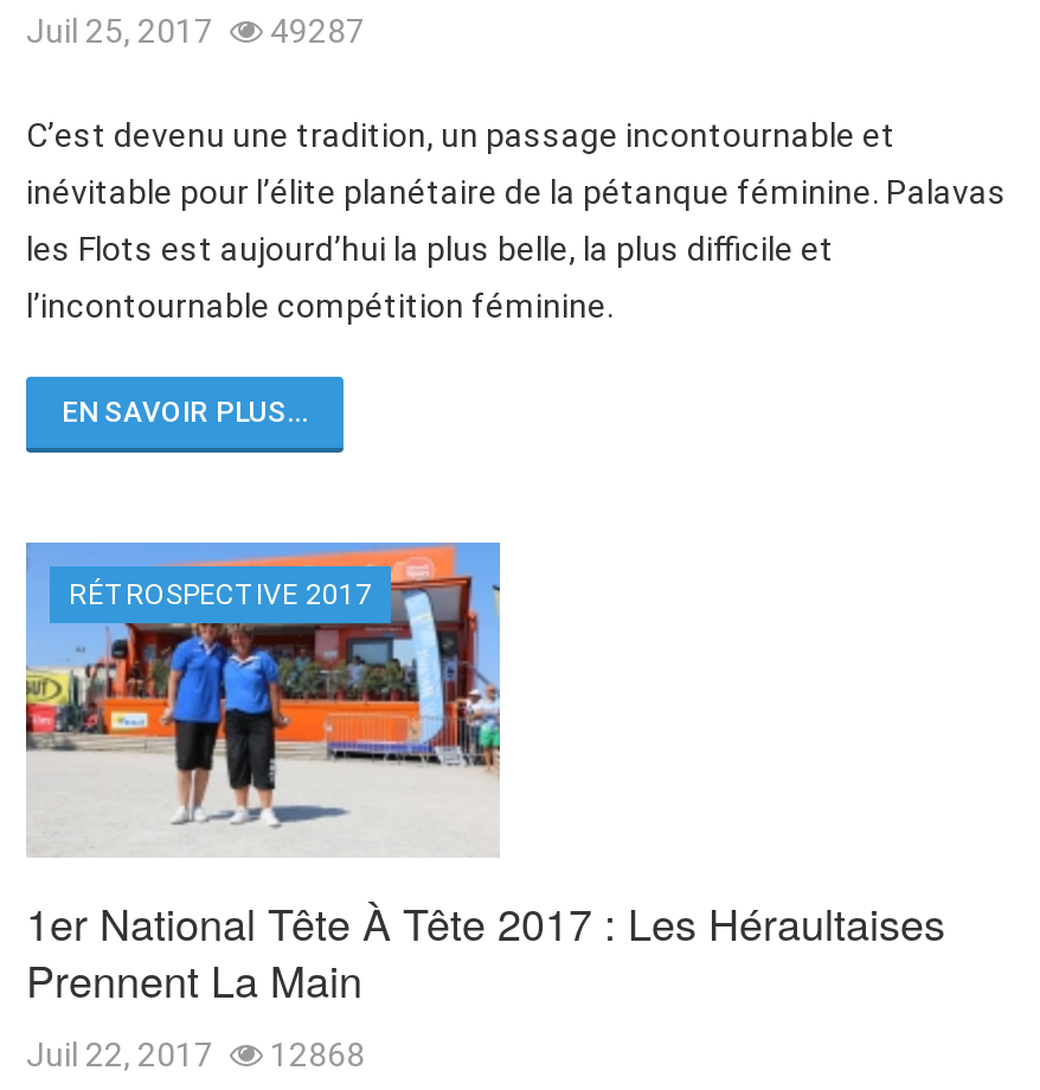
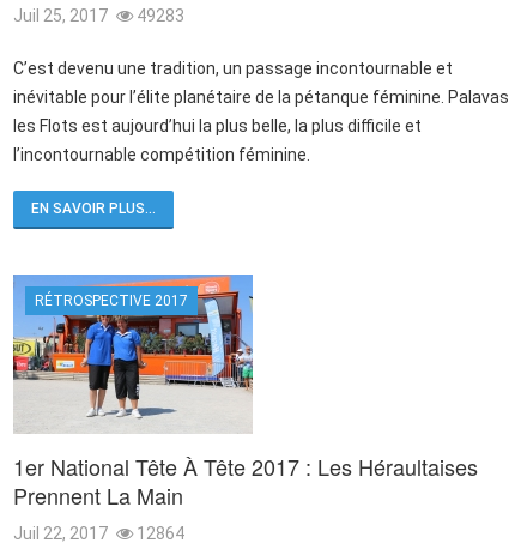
[26,12,365,50] Juil 25, 2017 49287 -> [13,6,184,25] Juil 25, 2017 49283
[26,1036,365,1074] Juil 22, 2017 12868 -> [13,524,184,543] Juil 22, 2017 12864

